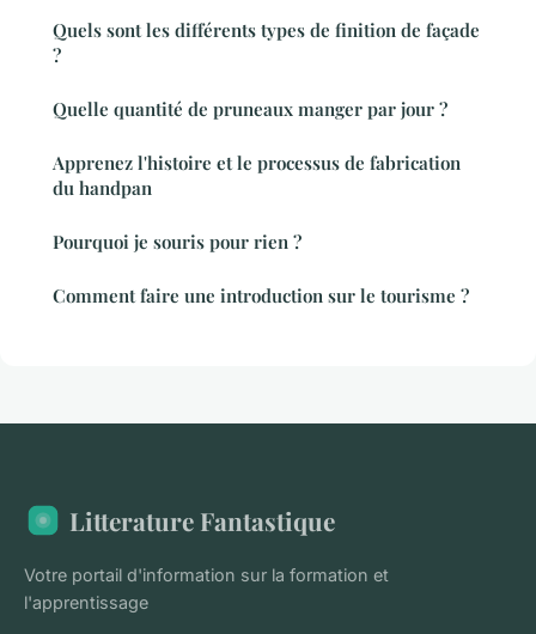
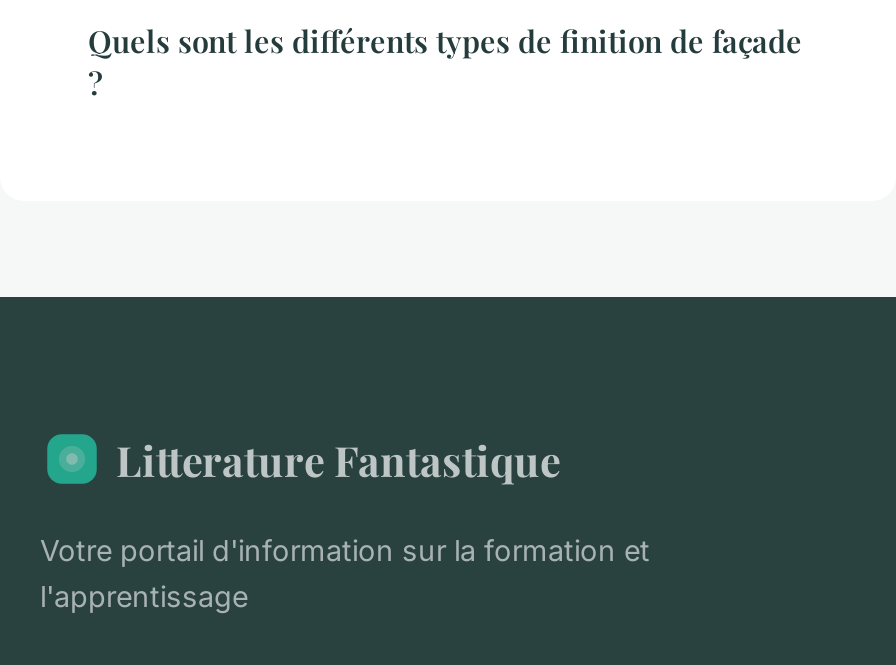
[53,97,469,307] Quelle quantité de pruneaux manger par jour ? | Apprenez l'histoire et le processus de fabrication | du handpan | Pourquoi je souris pour rien ? | Comment faire une introduction sur le tourisme ? -> none

